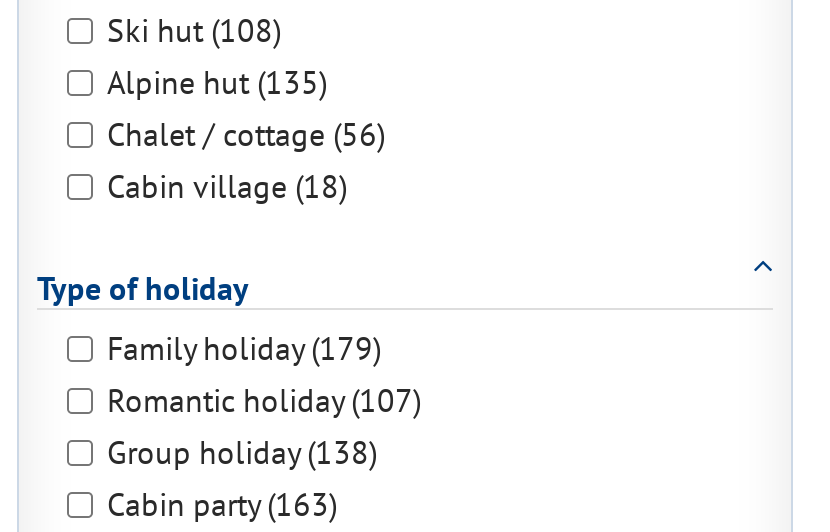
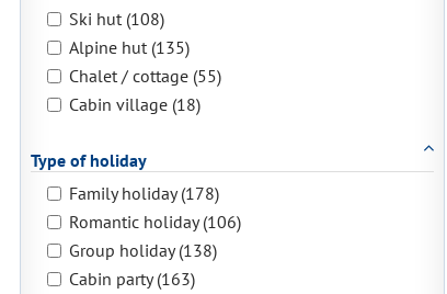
[107,114,385,154] Chalet / cottage (56) -> [69,65,221,87] Chalet / cottage (55)
[107,328,381,368] Family holiday (179) -> [69,182,219,204] Family holiday (178)
[107,380,421,420] Romantic holiday (107) -> [69,211,241,233] Romantic holiday (106)

